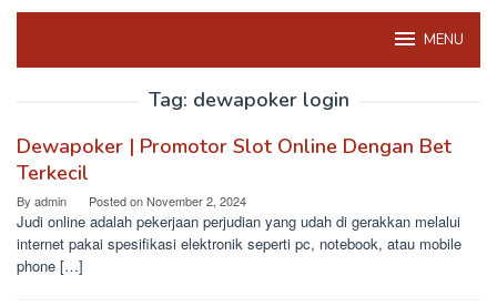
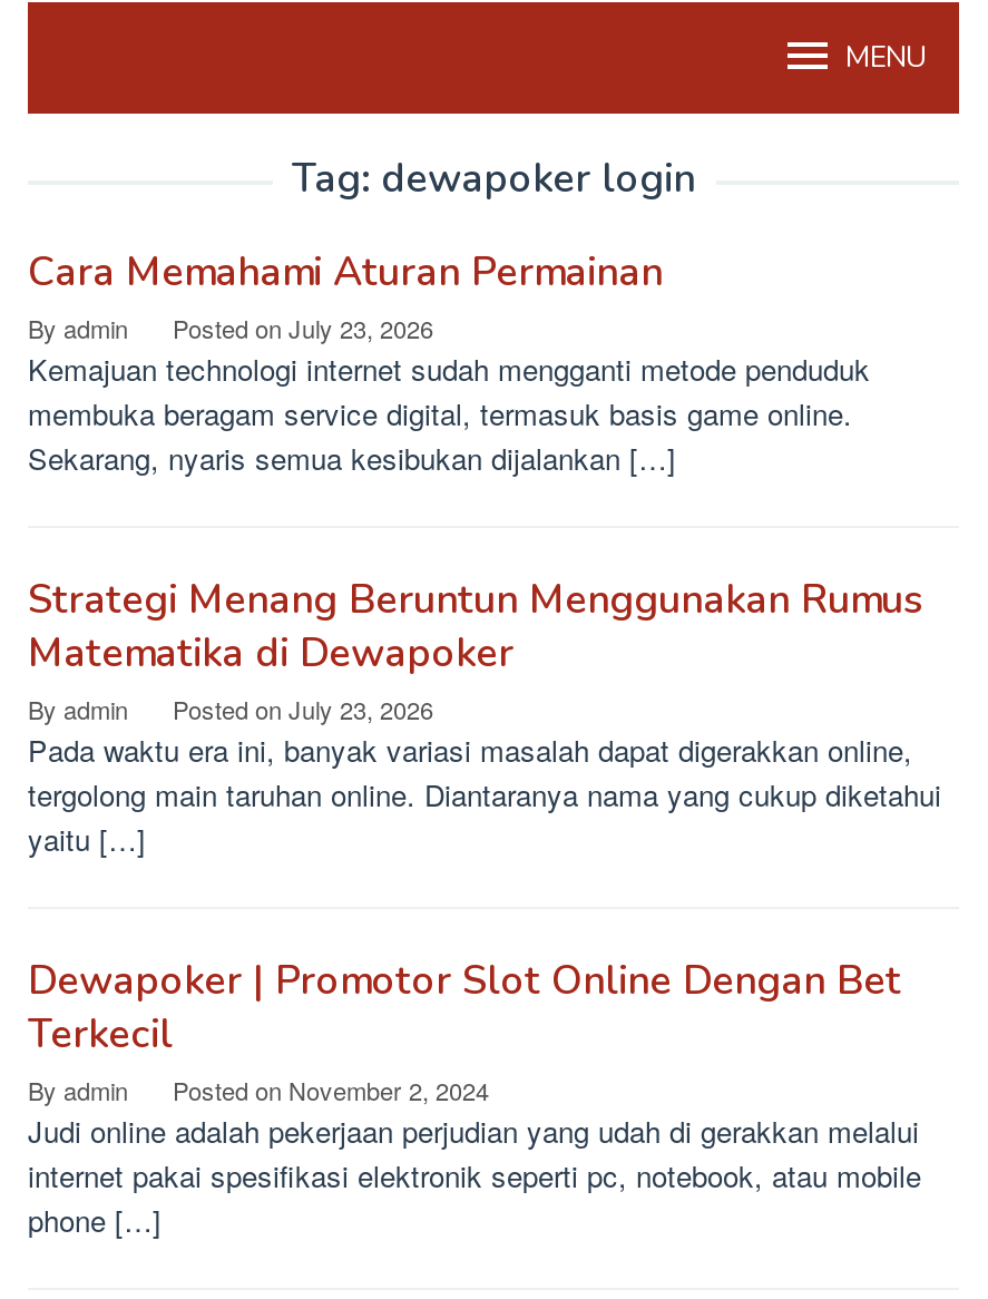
none -> [28,245,941,860] Cara Memahami Aturan Permainan | By admin | Posted on July 23, 2026 | Kemajuan technologi internet sudah mengganti metode penduduk | membuka beragam service digital, termasuk basis game online. | Sekarang, nyaris semua kesibukan dijalankan […] | Strategi Menang Beruntun Menggunakan Rumus | Matematika di Dewapoker | By admin | Posted on July 23, 2026 | Pada waktu era ini, banyak variasi masalah dapat digerakkan online, | tergolong main taruhan online. Diantaranya nama yang cukup diketahui | yaitu […]

